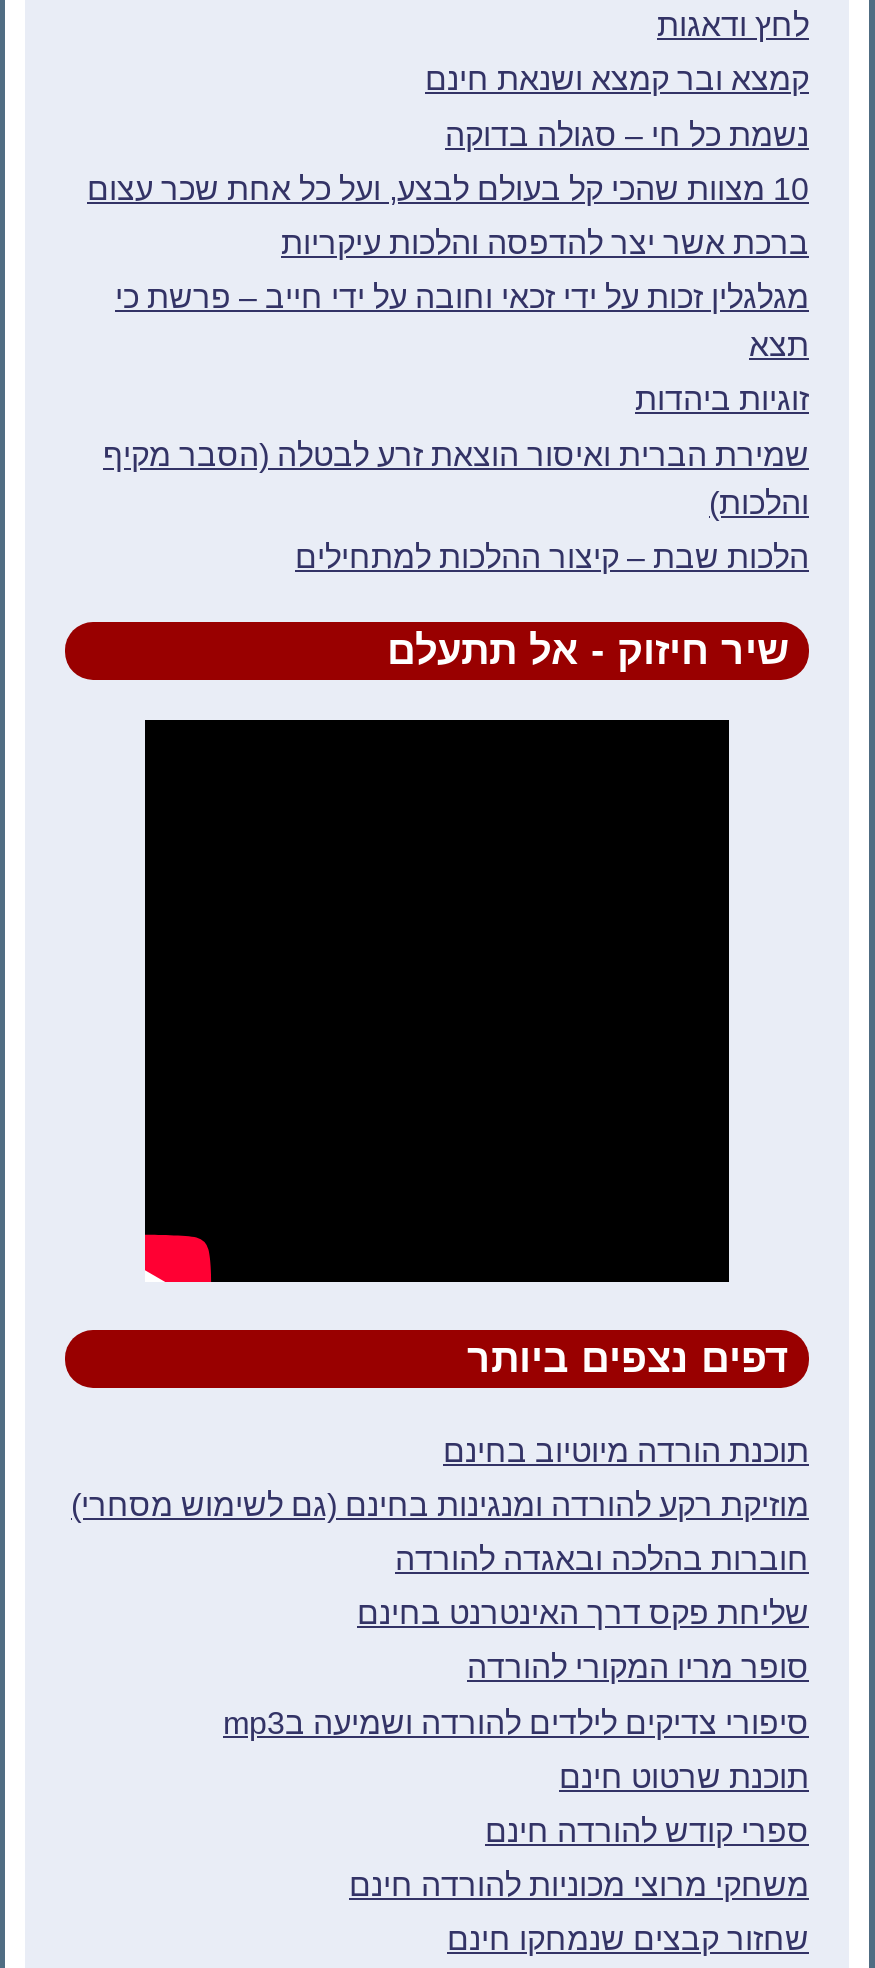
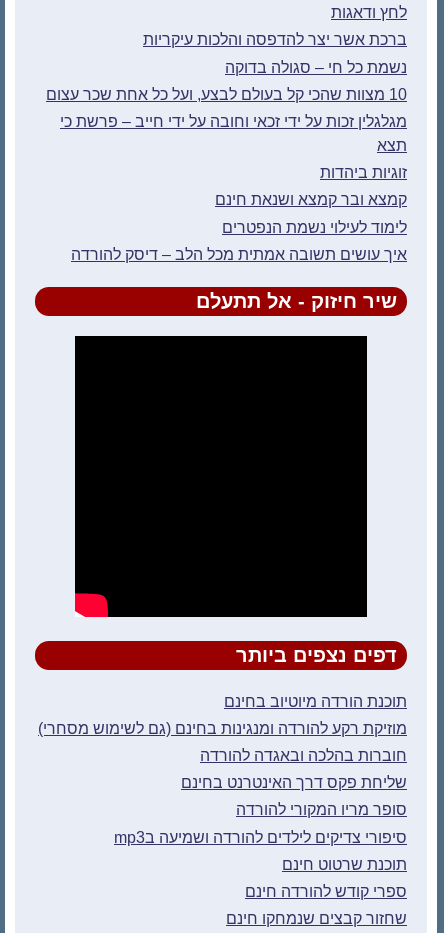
moved [425,63,809,97] -> [215,191,407,208]: קמצא ובר קמצא ושנאת חינם
moved [281,226,809,260] -> [143,31,407,48]: ברכת אשר יצר להדפסה והלכות עיקריות
[103,437,809,573] שמירת הברית ואיסור הוצאת זרע לבטלה (הסבר מקיף | והלכות) | הלכות שבת – קיצור ההלכות למתחילים -> [71,218,407,263] לימוד לעילוי נשמת הנפטרים | איך עושים תשובה אמתית מכל הלב – דיסק להורדה
[349,1868,809,1902] משחקי מרוצי מכוניות להורדה חינם -> none

